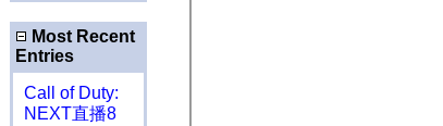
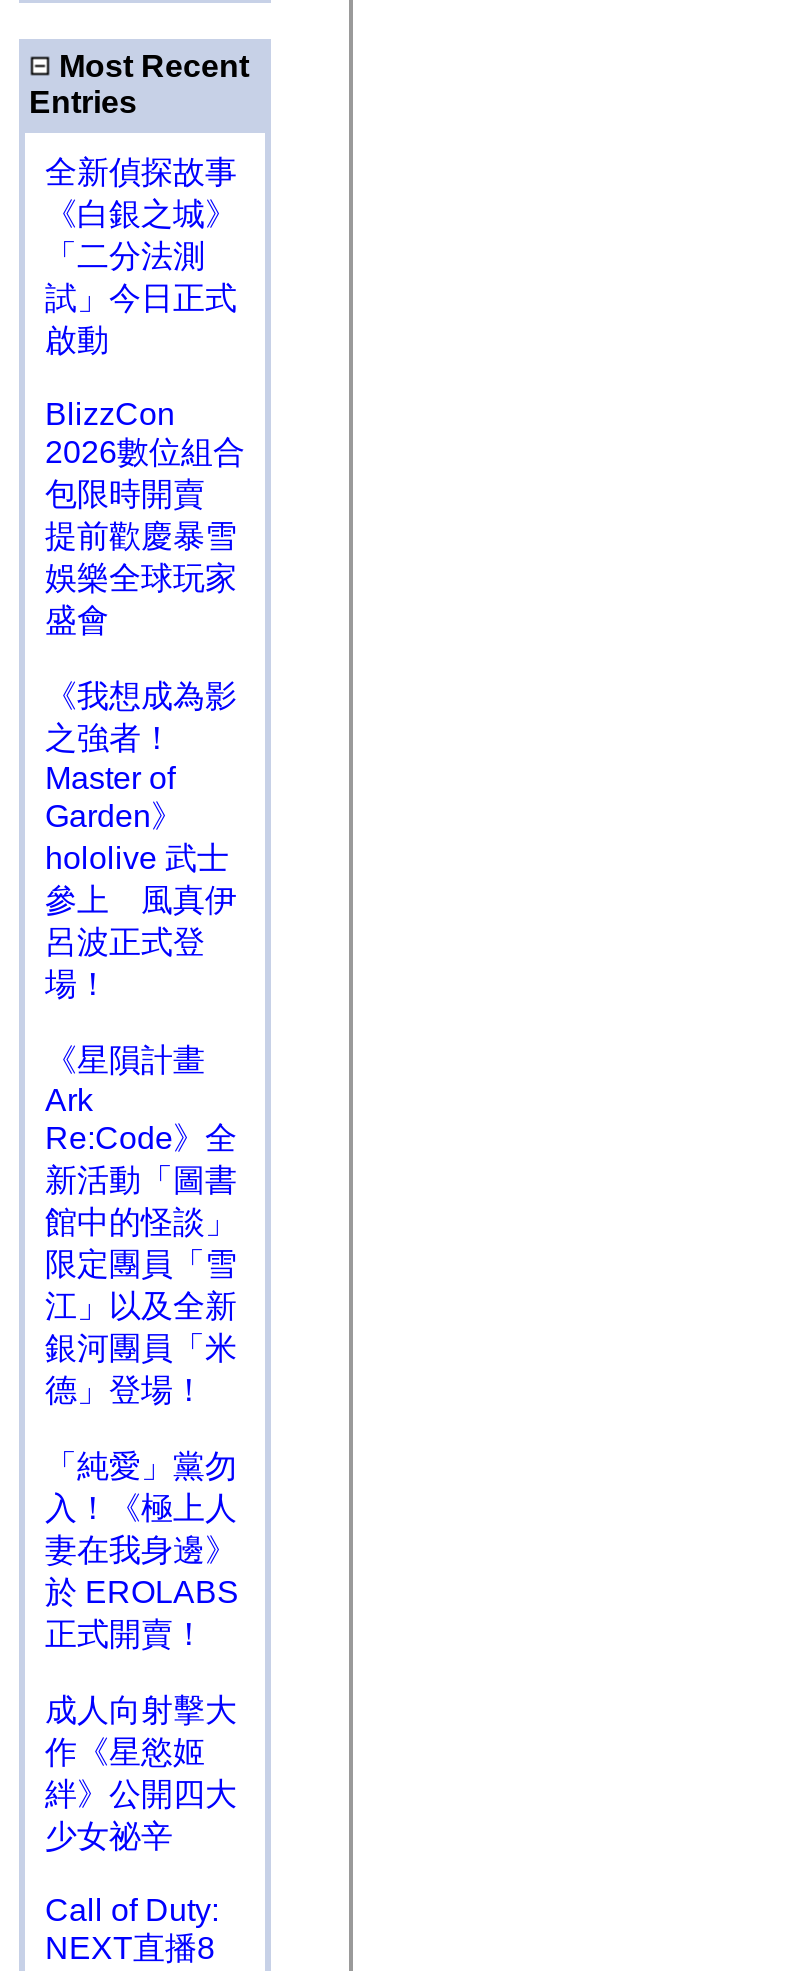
none -> [45,155,245,1853] 全新偵探故事 | 《白銀之城》 | 「二分法測 | 試」今日正式 | 啟動 | BlizzCon | 2026數位組合 | 包限時開賣 | 提前歡慶暴雪 | 娛樂全球玩家 | 盛會 | 《我想成為影 | 之強者！ | Master of | Garden》 | hololive 武士 | 參上 風真伊 | 呂波正式登 | 場！ | 《星隕計畫 | Ark | Re:Code》全 | 新活動「圖書 | 館中的怪談」 | 限定團員「雪 | 江」以及全新 | 銀河團員「米 | 德」登場！ | 「純愛」黨勿 | 入！《極上人 | 妻在我身邊》 | 於 EROLABS | 正式開賣！ | 成人向射擊大 | 作《星慾姬 | 絆》公開四大 | 少女祕辛

